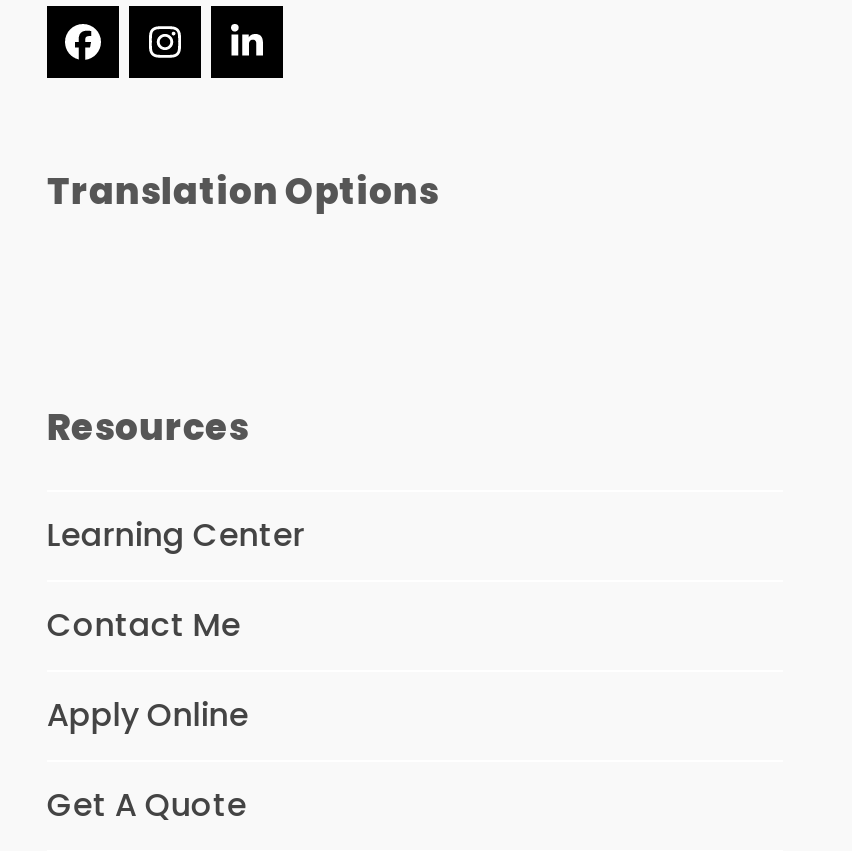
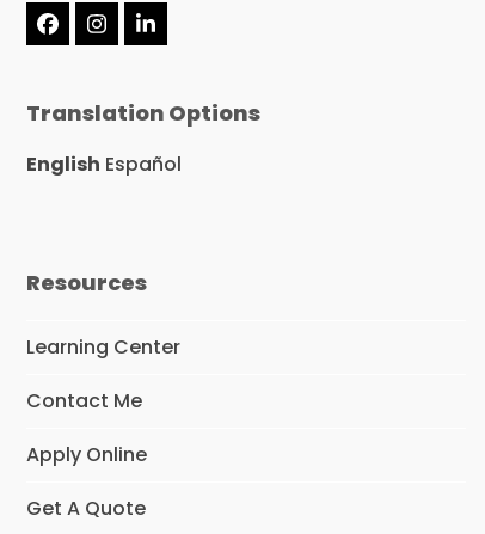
none -> [26,150,181,178] English Español

